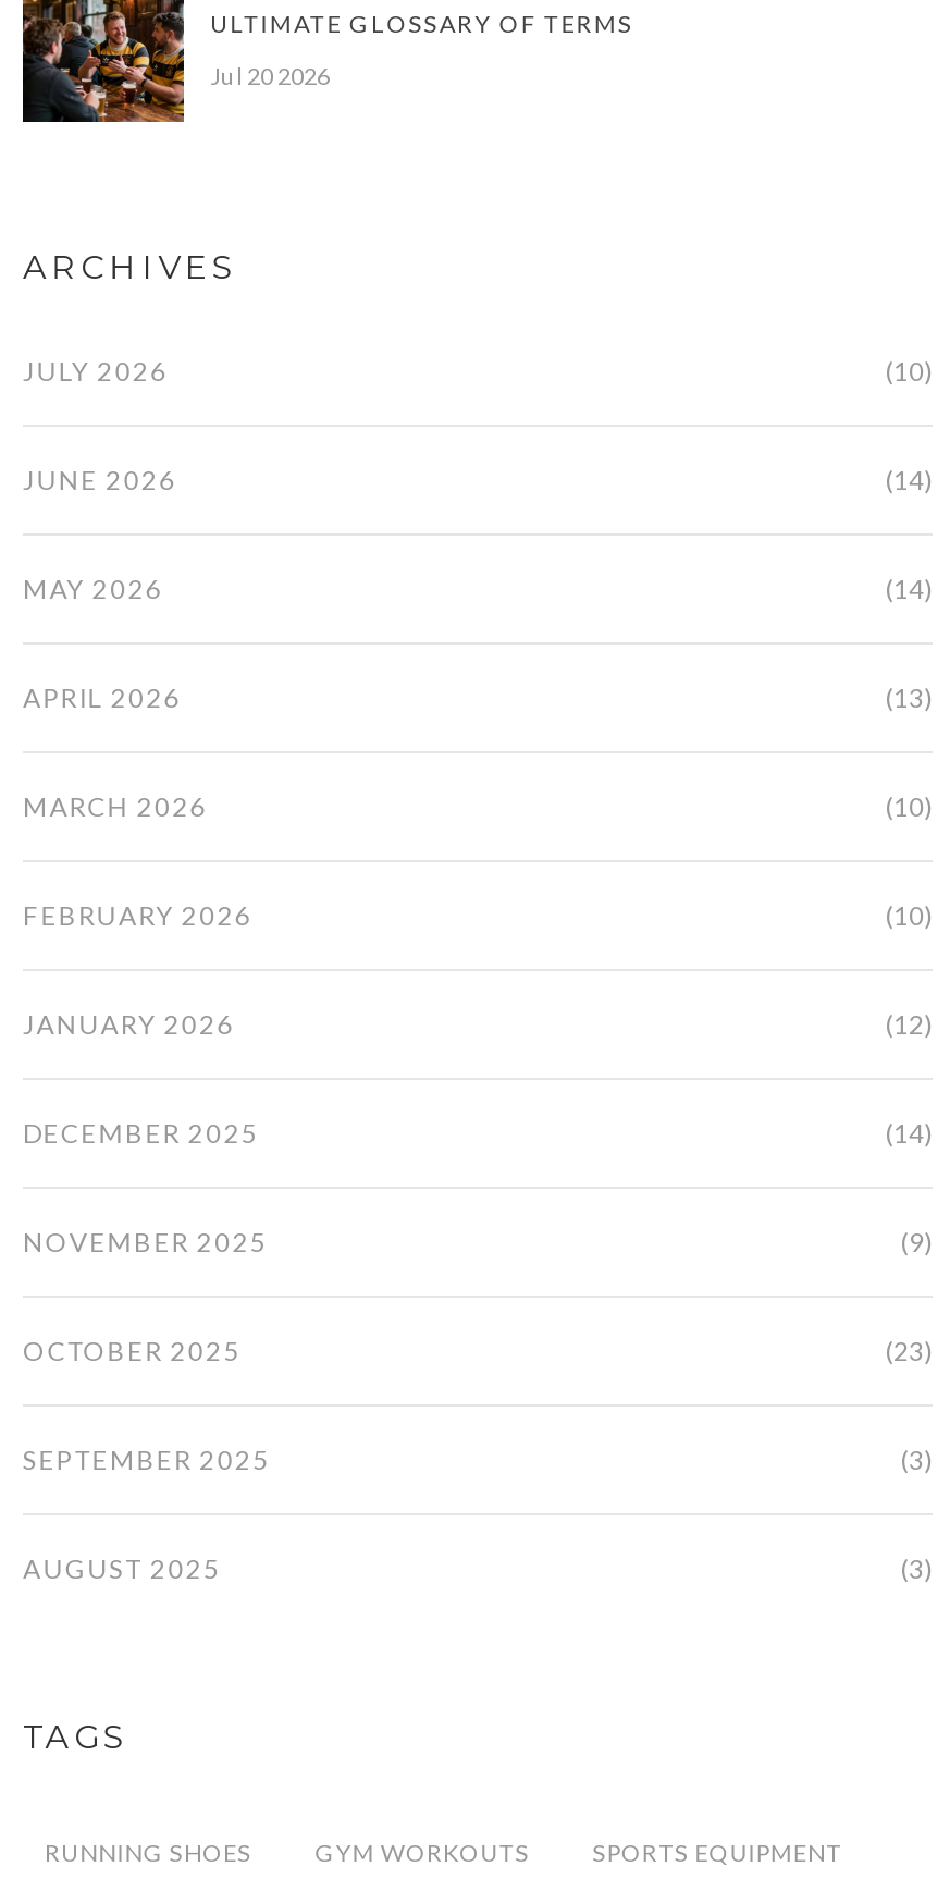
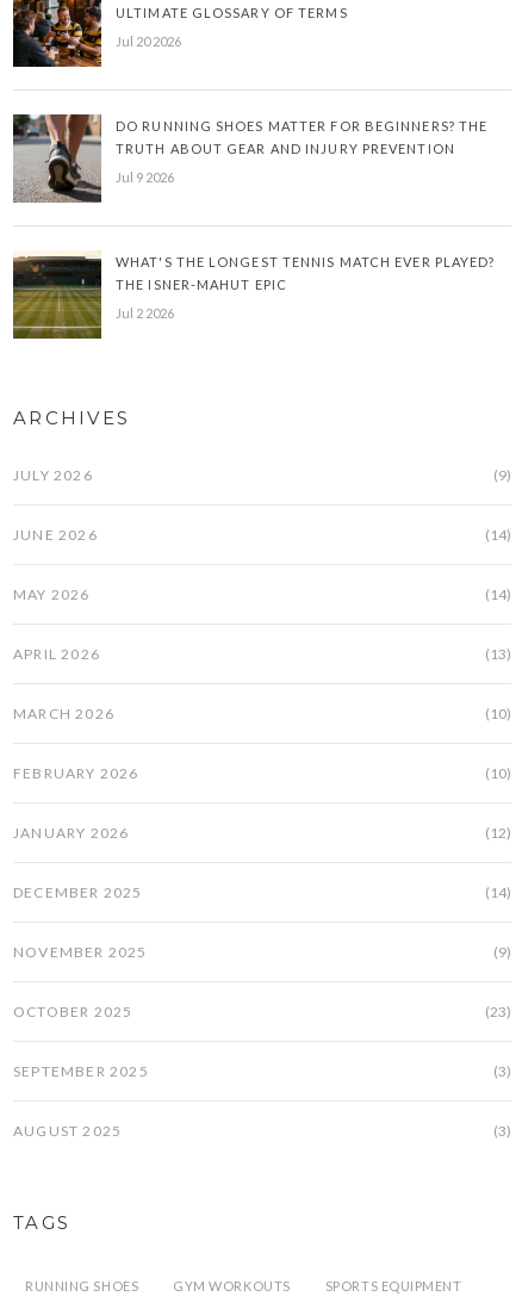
none -> [12,113,488,204] [image] | DO RUNNING SHOES MATTER FOR BEGINNERS? THE | TRUTH ABOUT GEAR AND INJURY PREVENTION | Jul 9 2026
none -> [12,252,495,340] [image] | WHAT'S THE LONGEST TENNIS MATCH EVER PLAYED? | THE ISNER-MAHUT EPIC | Jul 2 2026
[885,355,933,388] (10) -> [493,466,511,484] (9)

